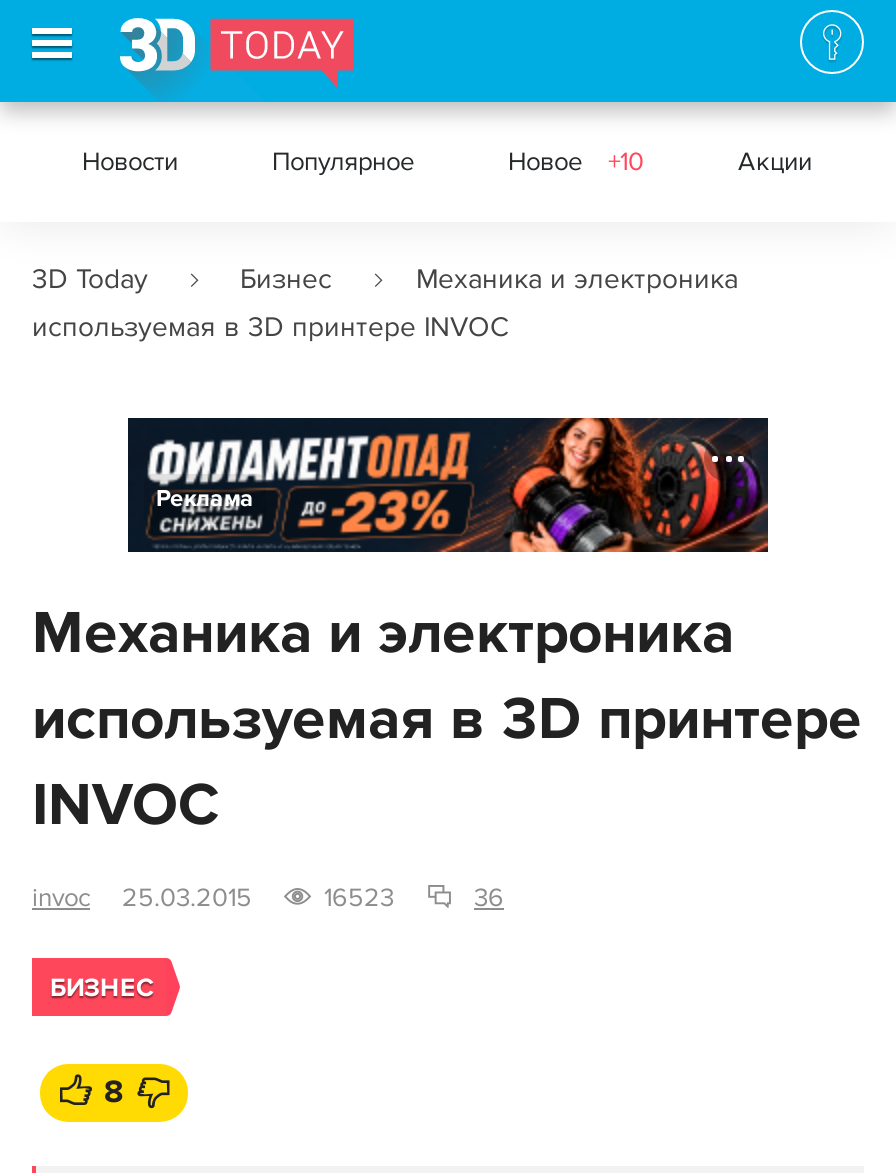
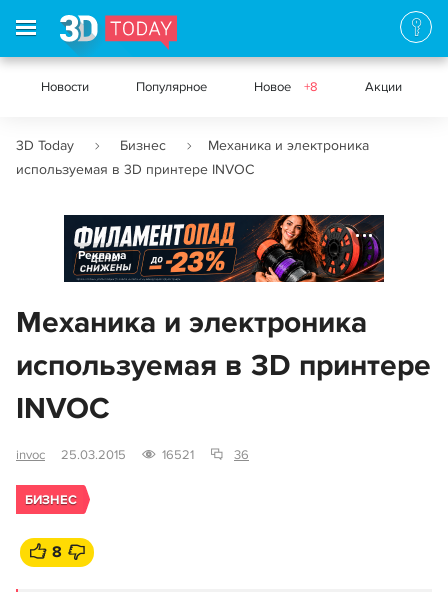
[508,146,644,178] Новое +10 -> [254,79,318,95] Новое +8
[324,882,394,914] 16523 -> [162,447,194,463] 16521

